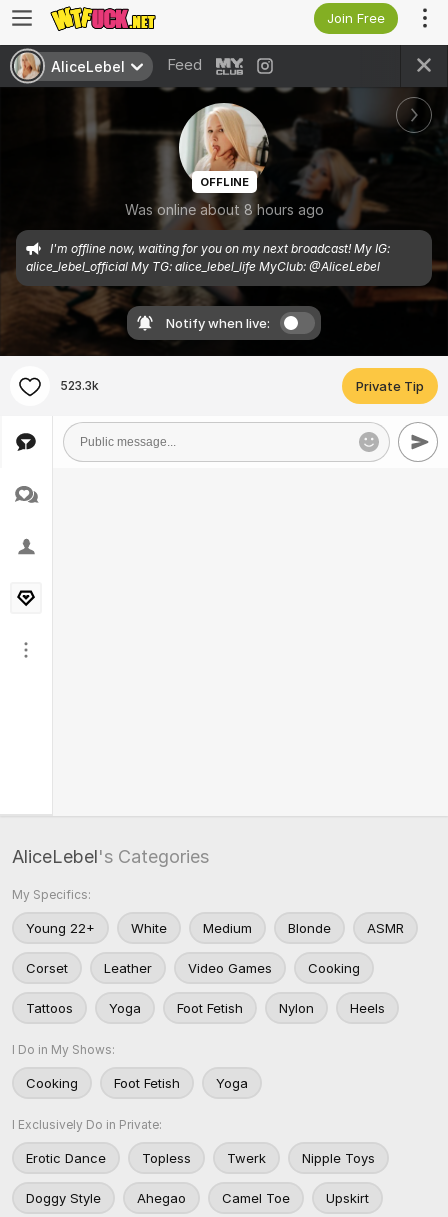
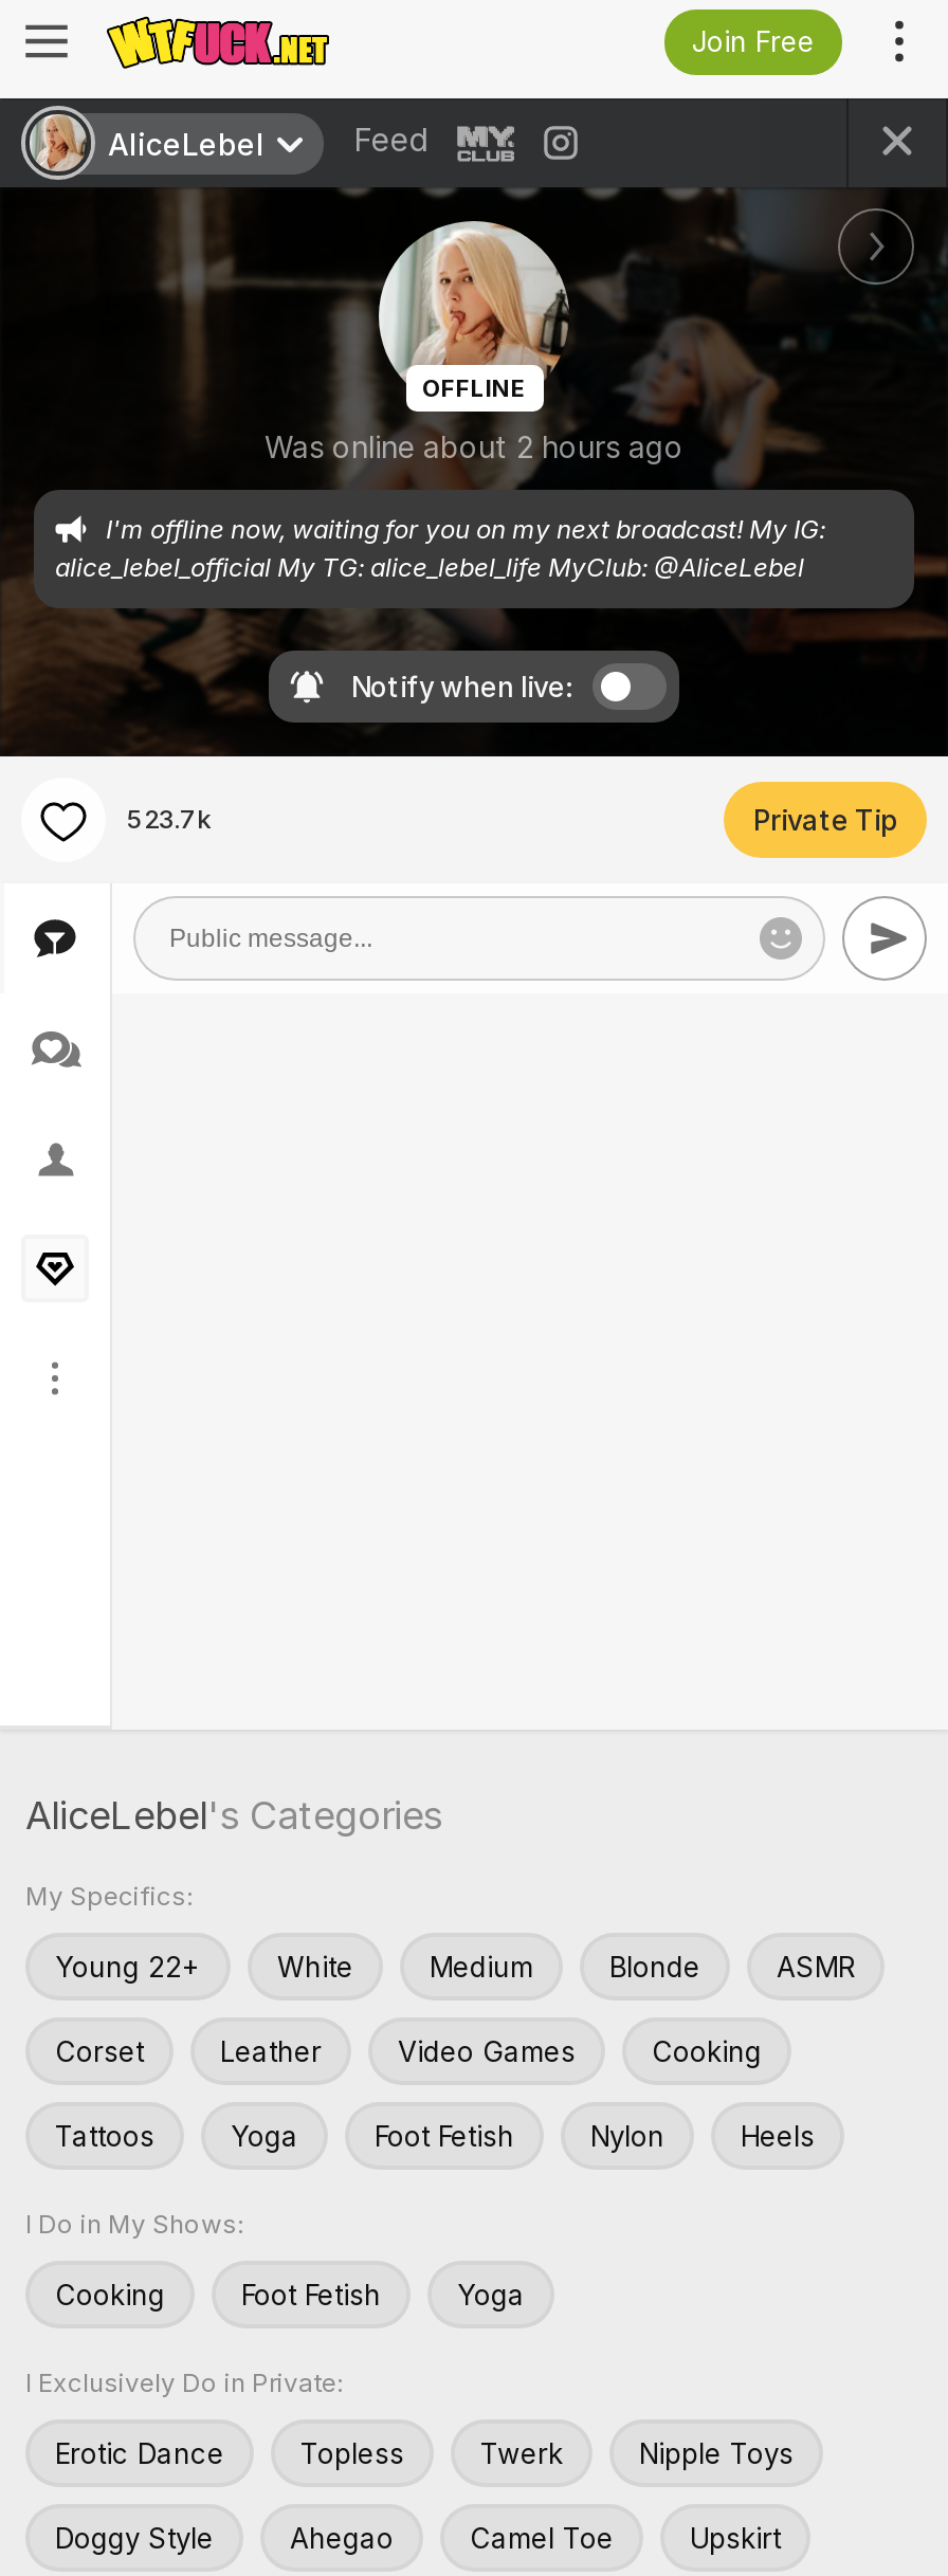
[124,201,323,218] Was online about 8 hours ago -> [265,428,683,464] Was online about 2 hours ago
[60,378,99,393] 523.3k -> [127,803,212,835] 523.7k

